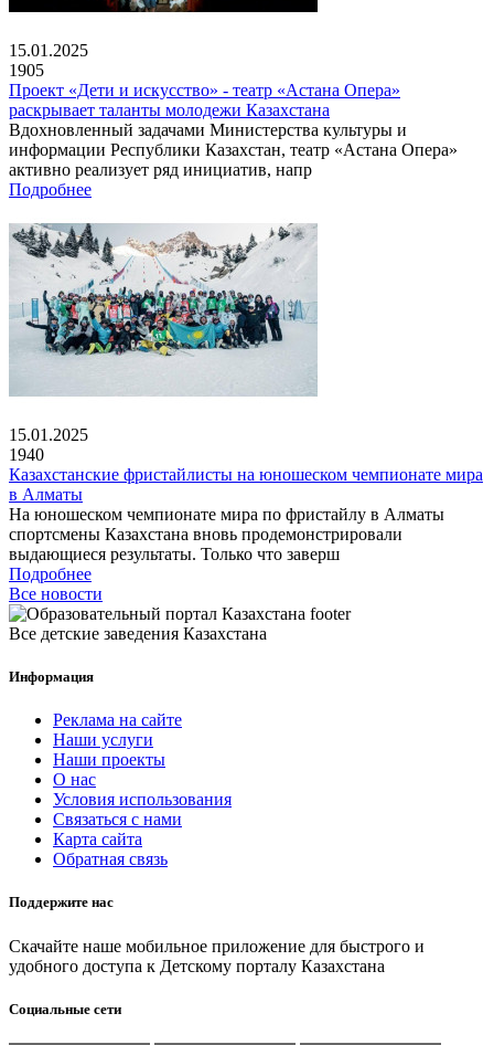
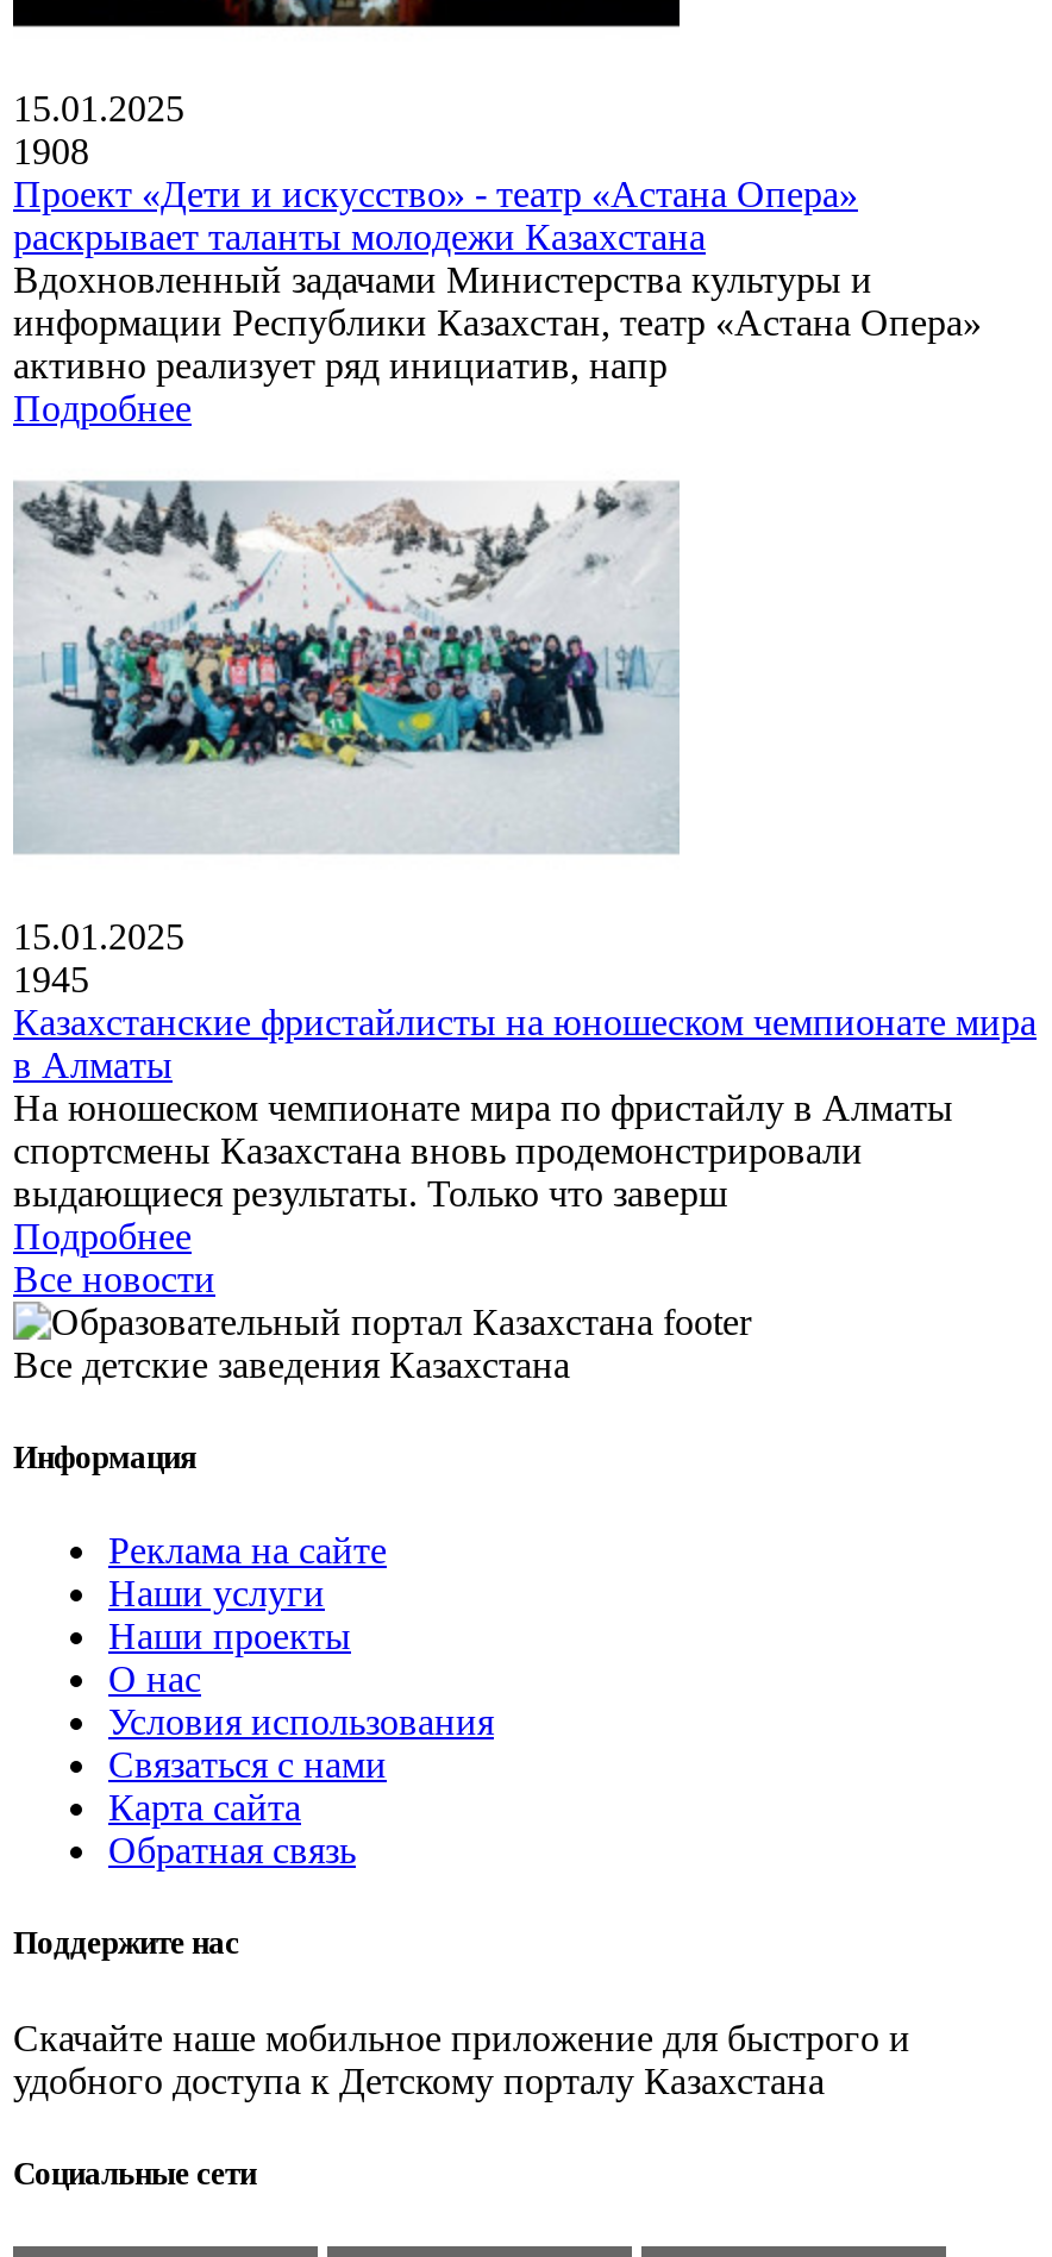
[9,61,44,79] 1905 -> [13,131,89,171] 1908
[9,445,44,464] 1940 -> [13,959,89,999] 1945

